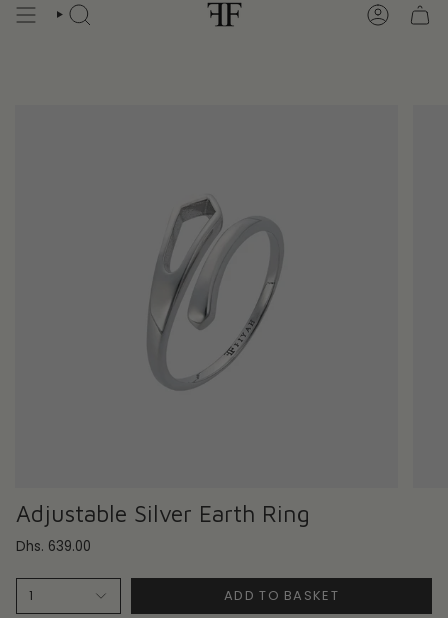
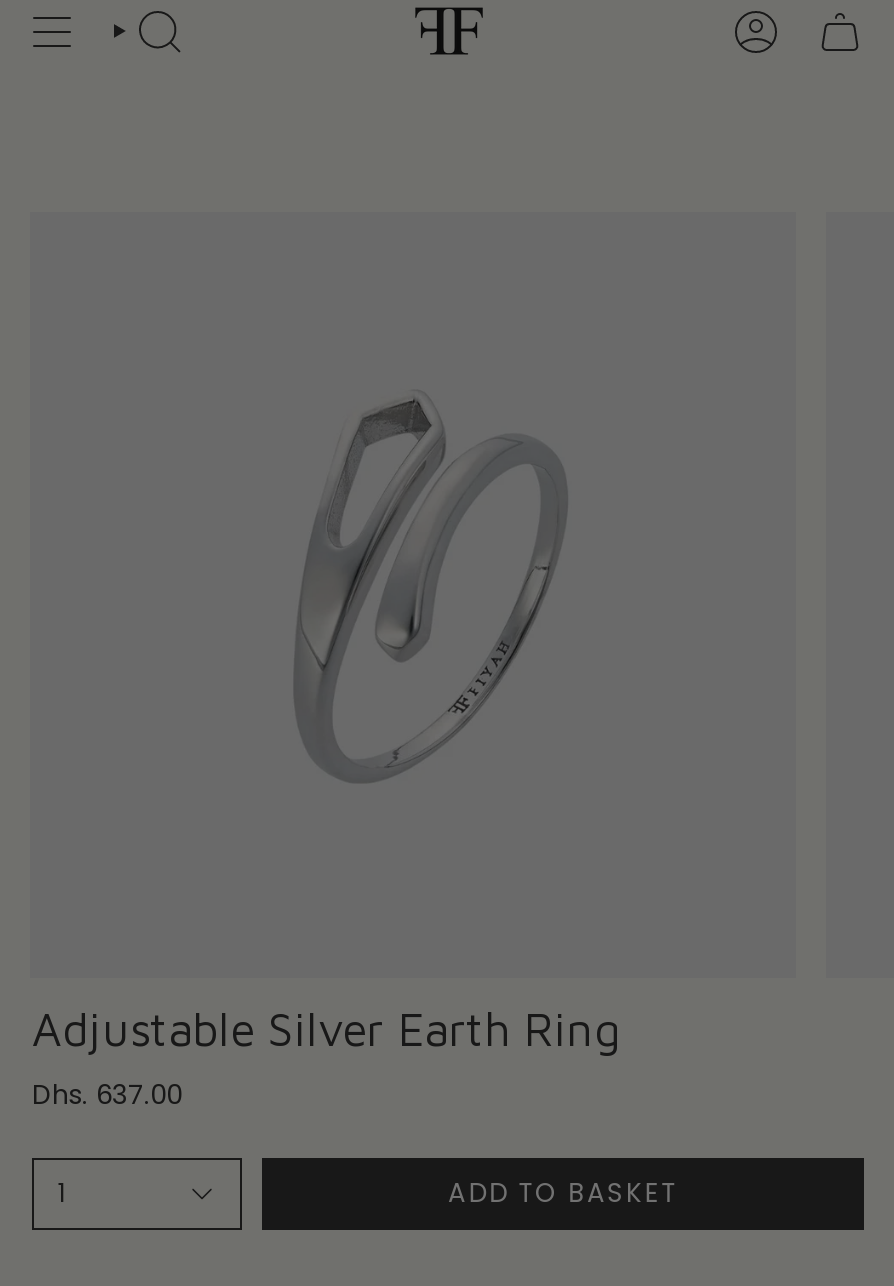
[16,537,91,556] Dhs. 639.00 -> [32,1077,182,1115] Dhs. 637.00

